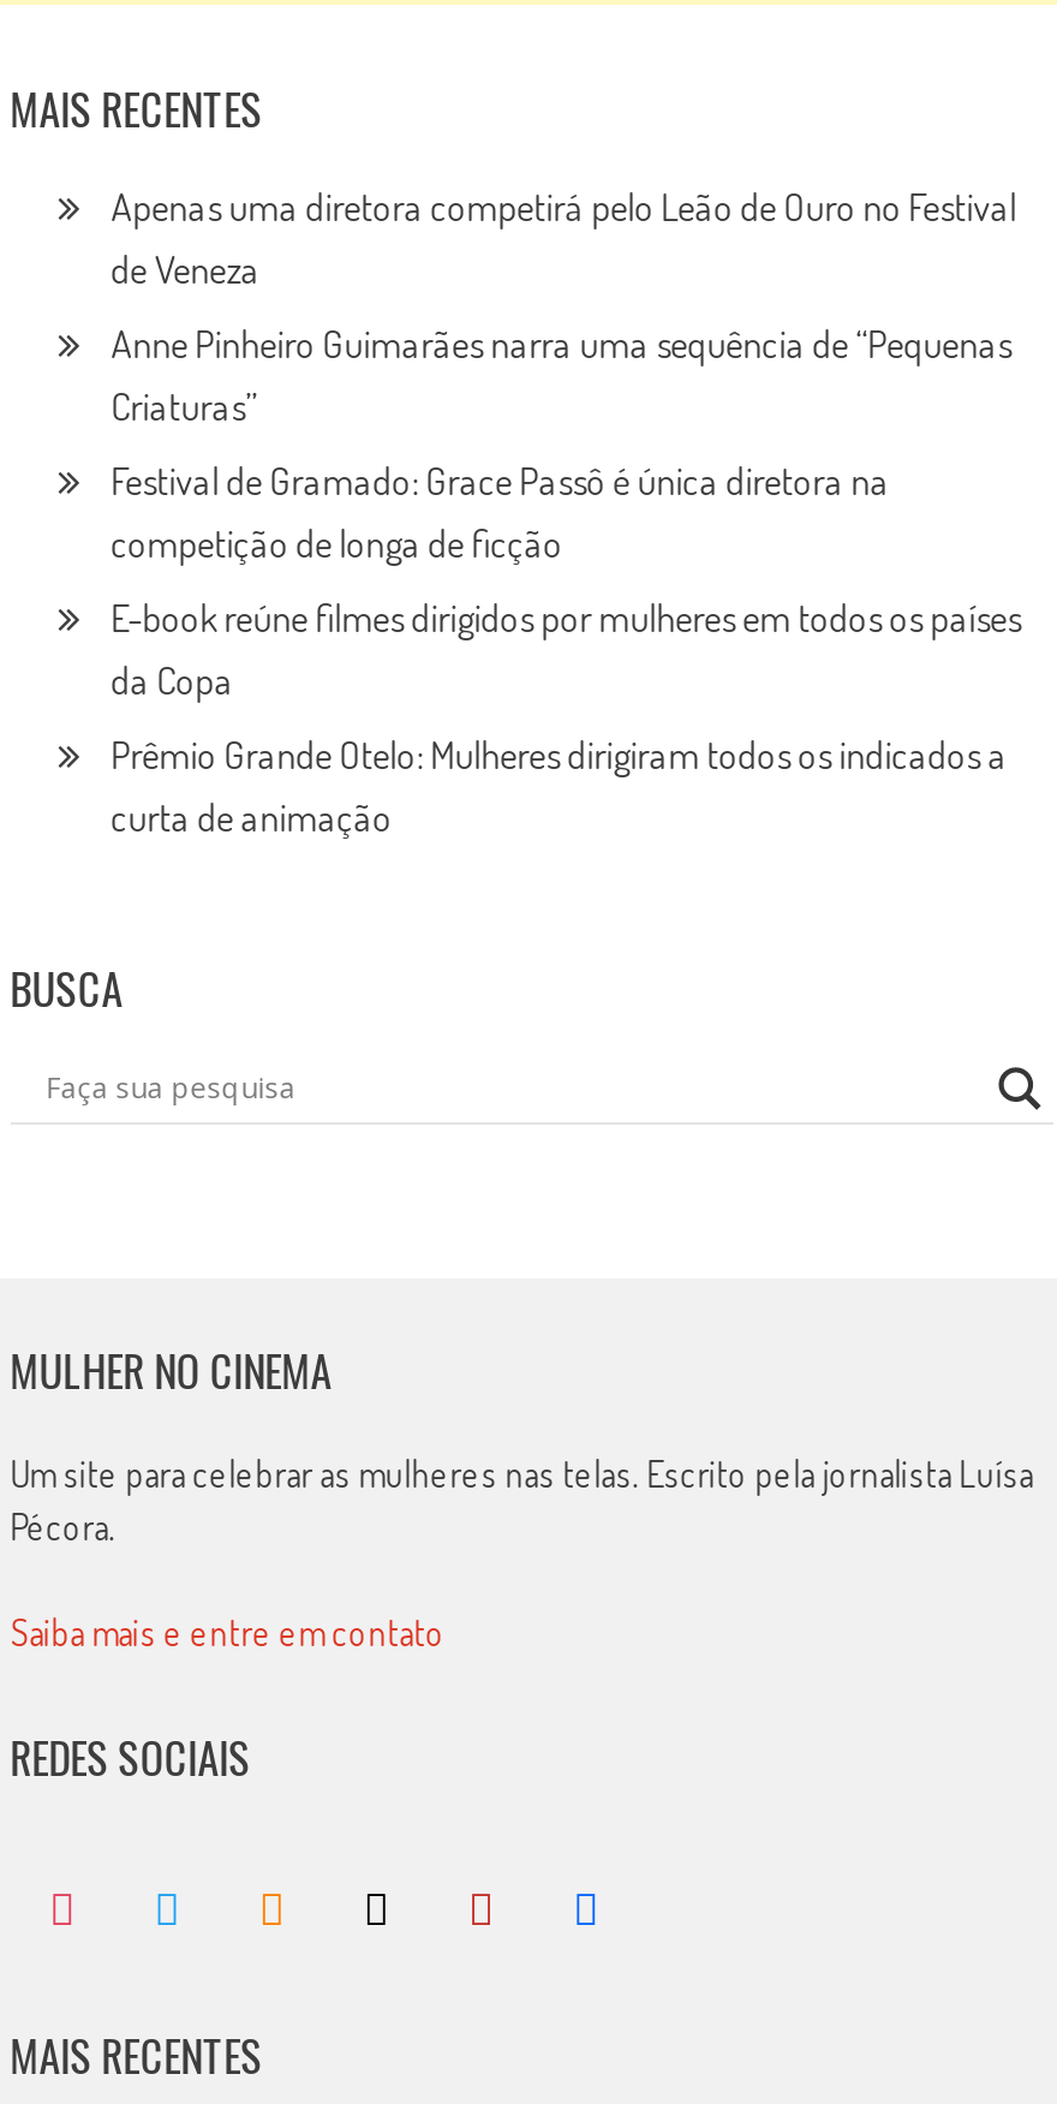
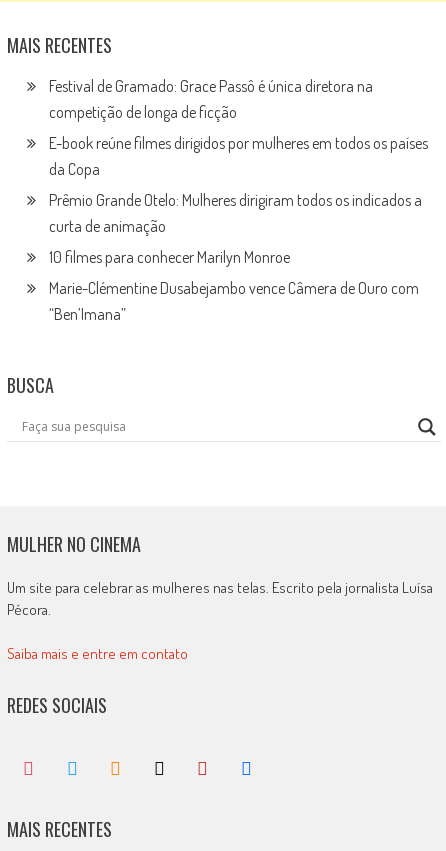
[111,182,1017,429] Apenas uma diretora competirá pelo Leão de Ouro no Festival | de Veneza | Anne Pinheiro Guimarães narra uma sequência de “Pequenas | Criaturas” -> none
moved [111,456,1021,840] -> [49,76,428,236]: Festival de Gramado: Grace Passô é única diretora na | competição de longa de ficção | E-book reúne filmes dirigidos por mulheres em todos os países | da Copa | Prêmio Grande Otelo: Mulheres dirigiram todos os indicados a | curta de animação
none -> [49,247,419,324] 10 filmes para conhecer Marilyn Monroe | Marie-Clémentine Dusabejambo vence Câmera de Ouro com | “Ben’Imana”

